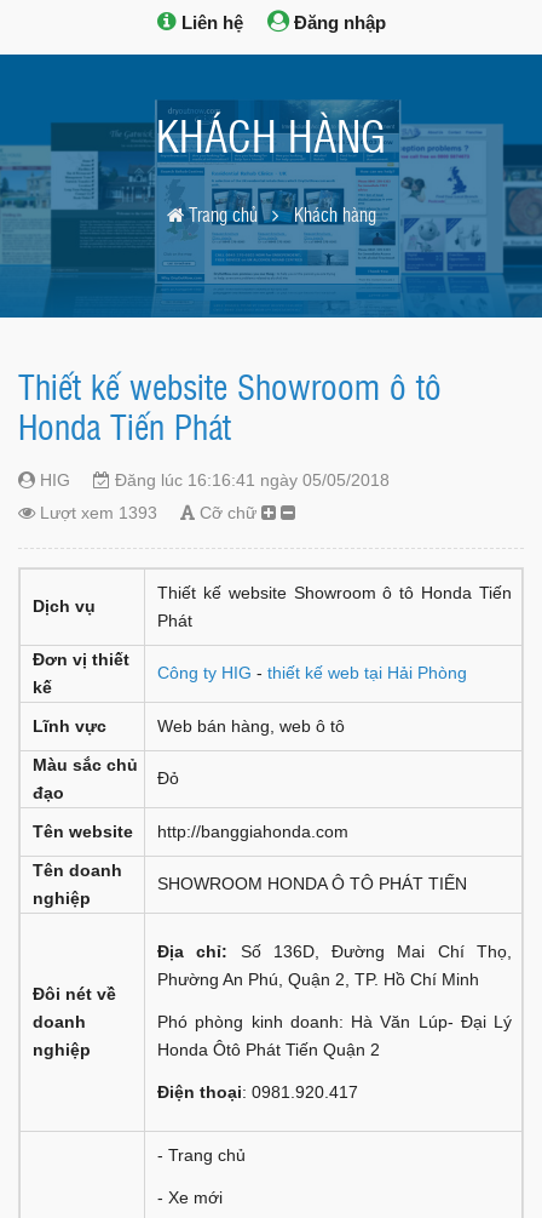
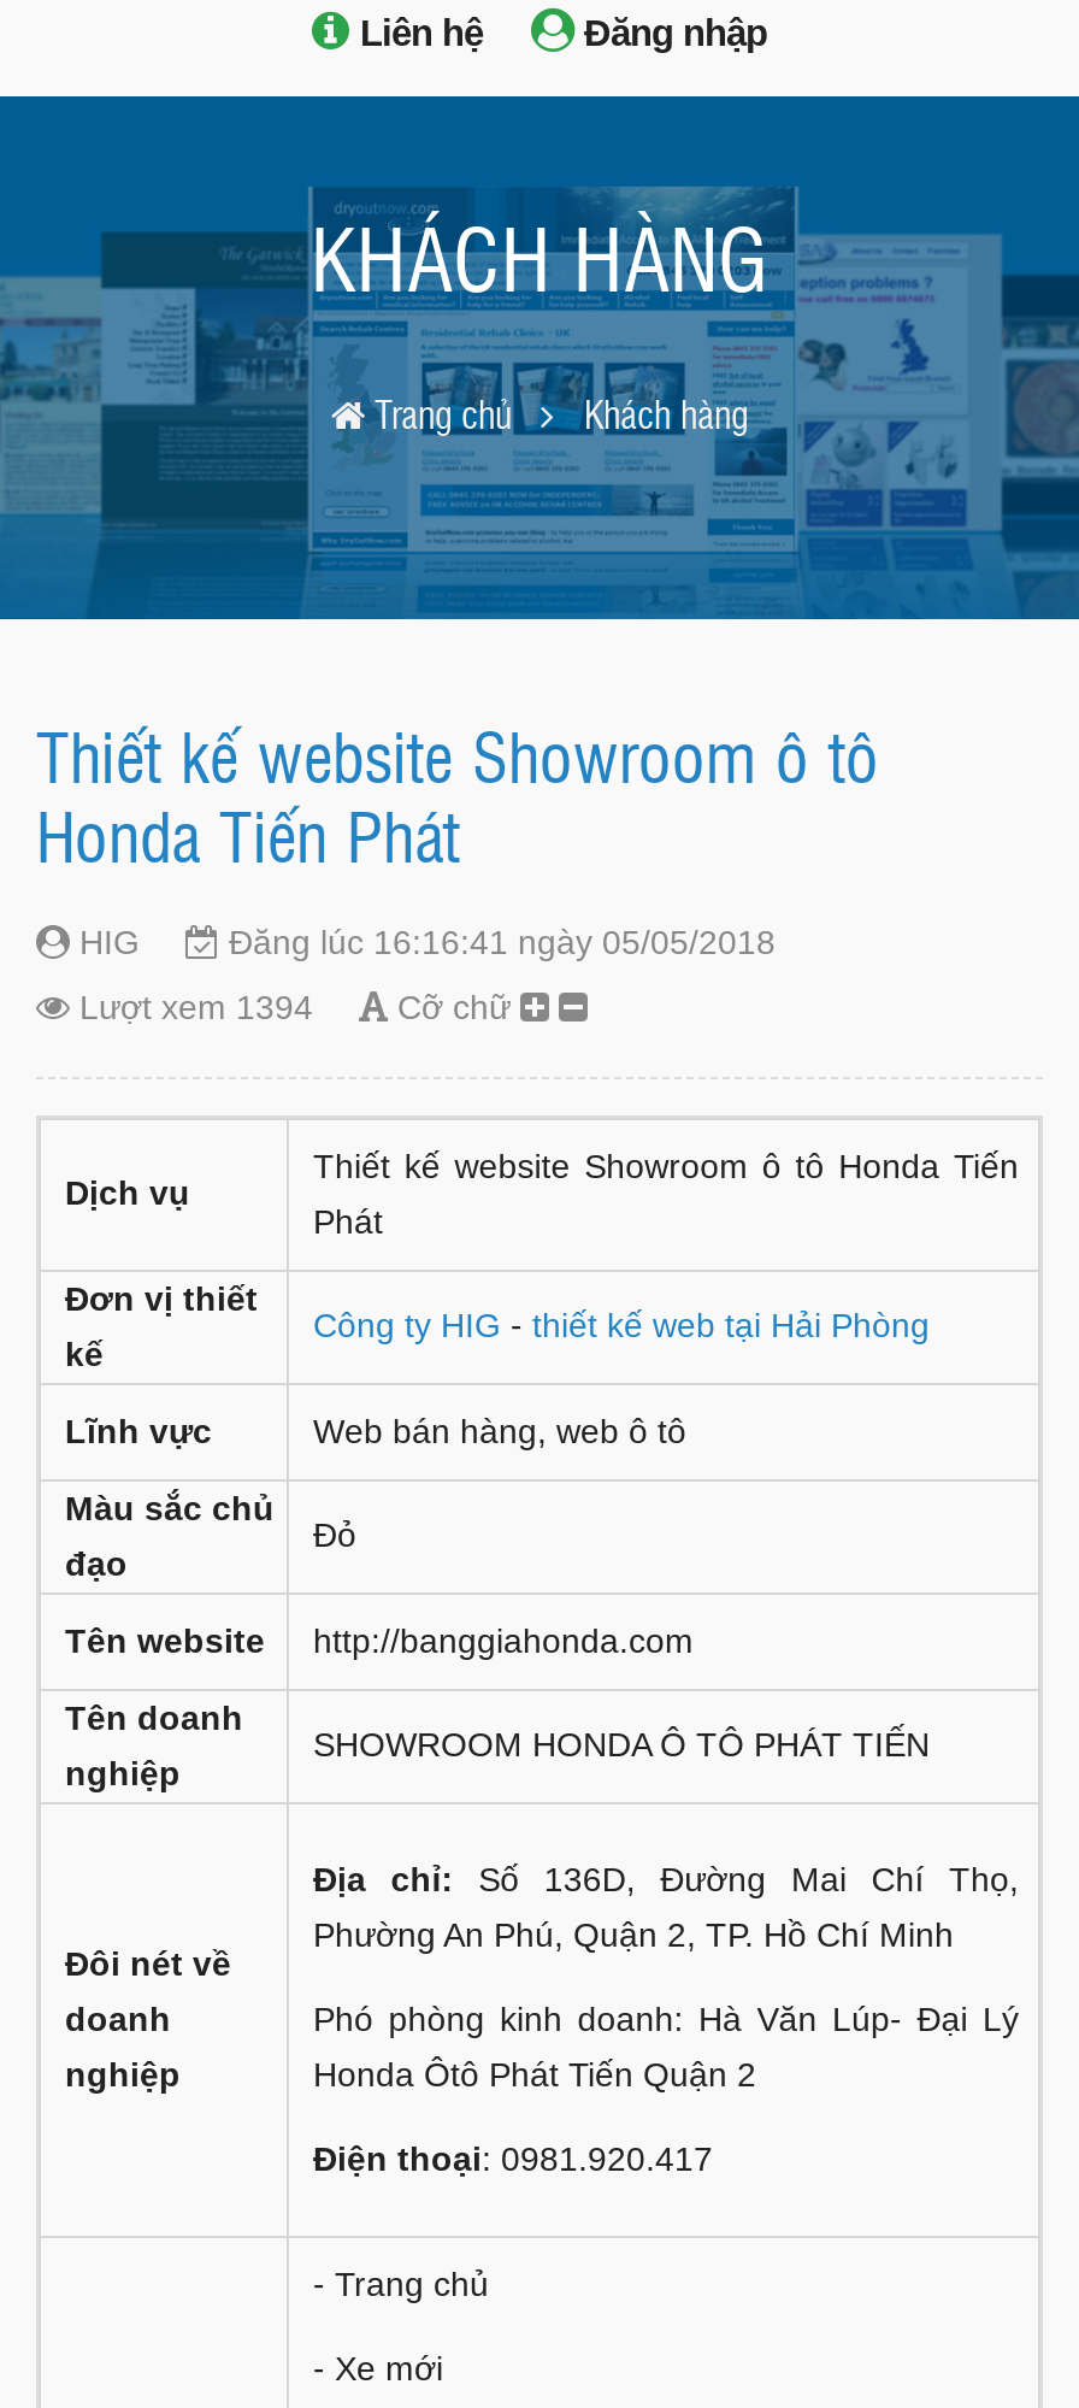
[35,502,261,522] Lượt xem 1393 Cỡ chữ -> [70,987,520,1025] Lượt xem 1394 Cỡ chữ

